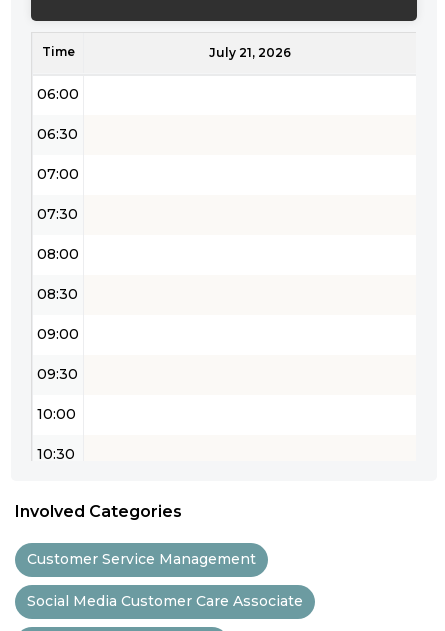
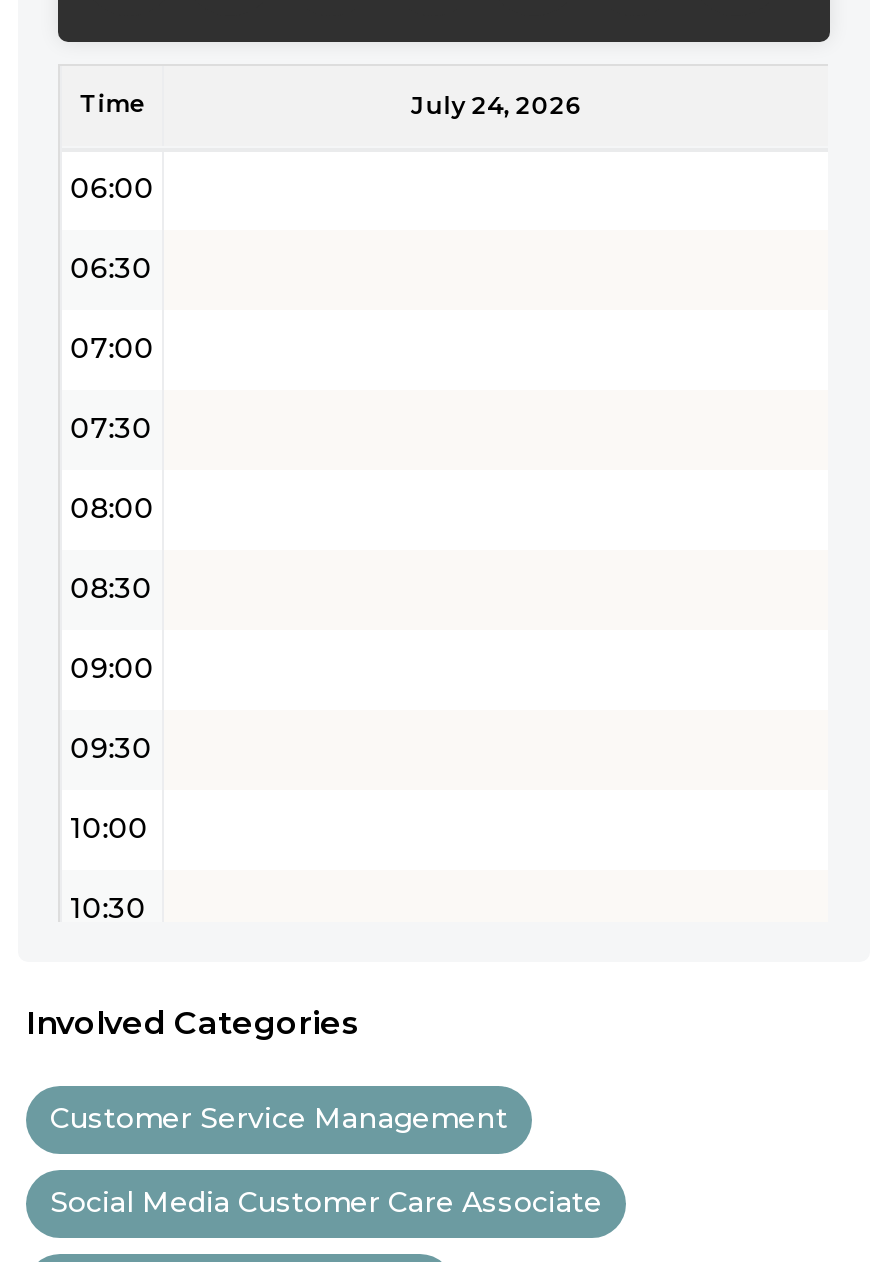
[209,45,291,60] July 21, 2026 -> [411,90,581,120] July 24, 2026

